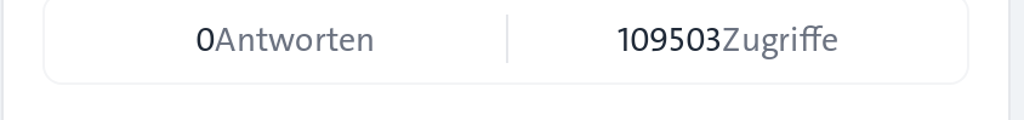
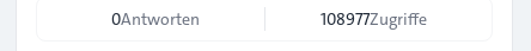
[618,15,838,63] 109503Zugriffe -> [321,7,427,31] 108977Zugriffe

